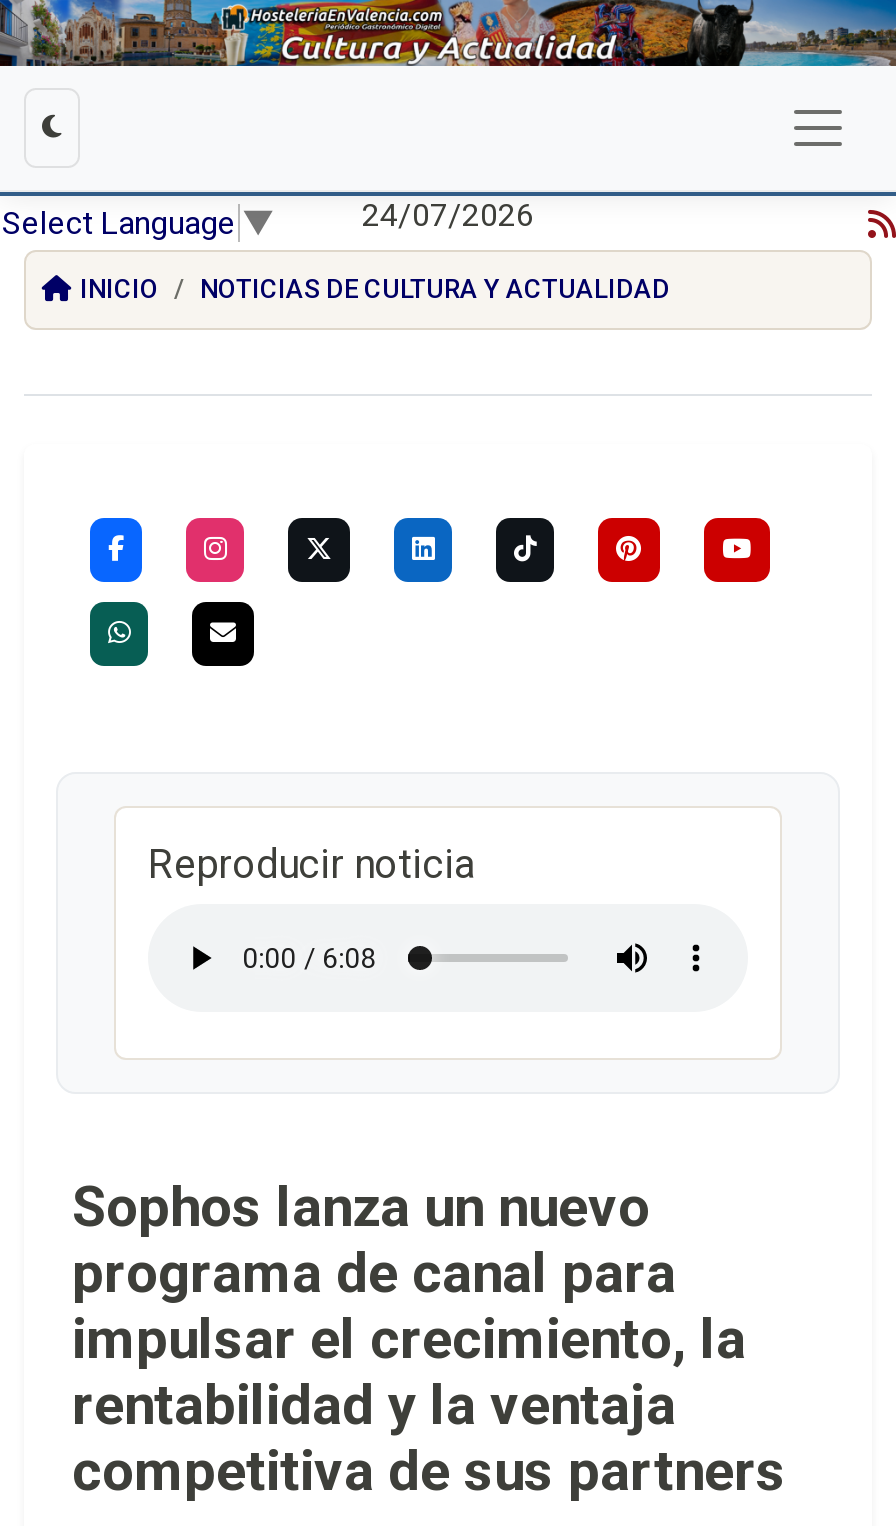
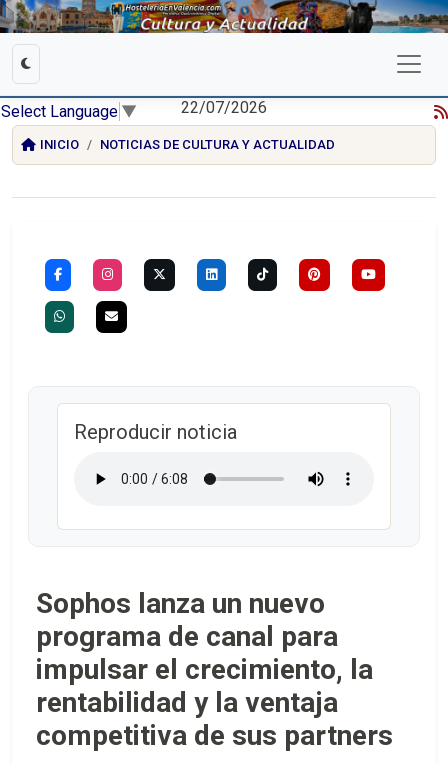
[362,196,534,234] 24/07/2026 -> [181,98,267,117] 22/07/2026

